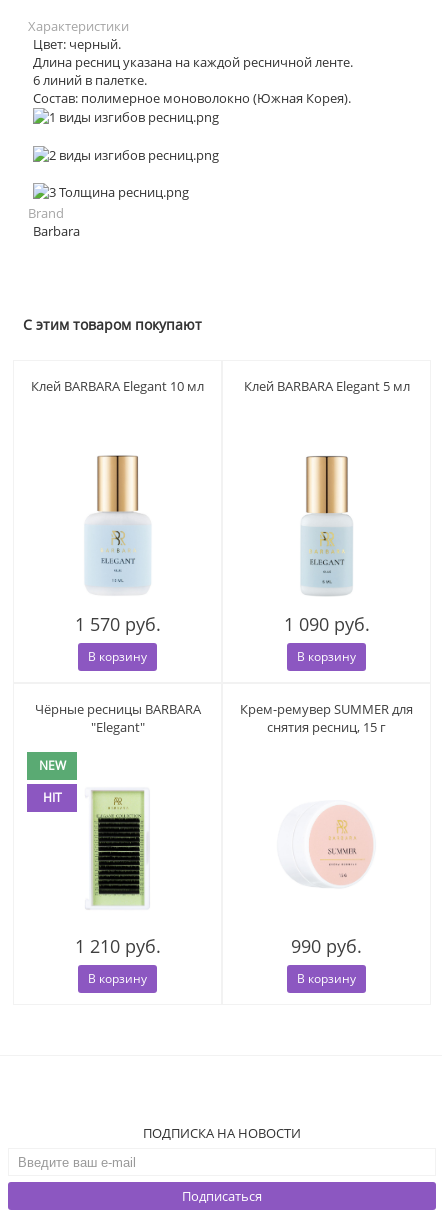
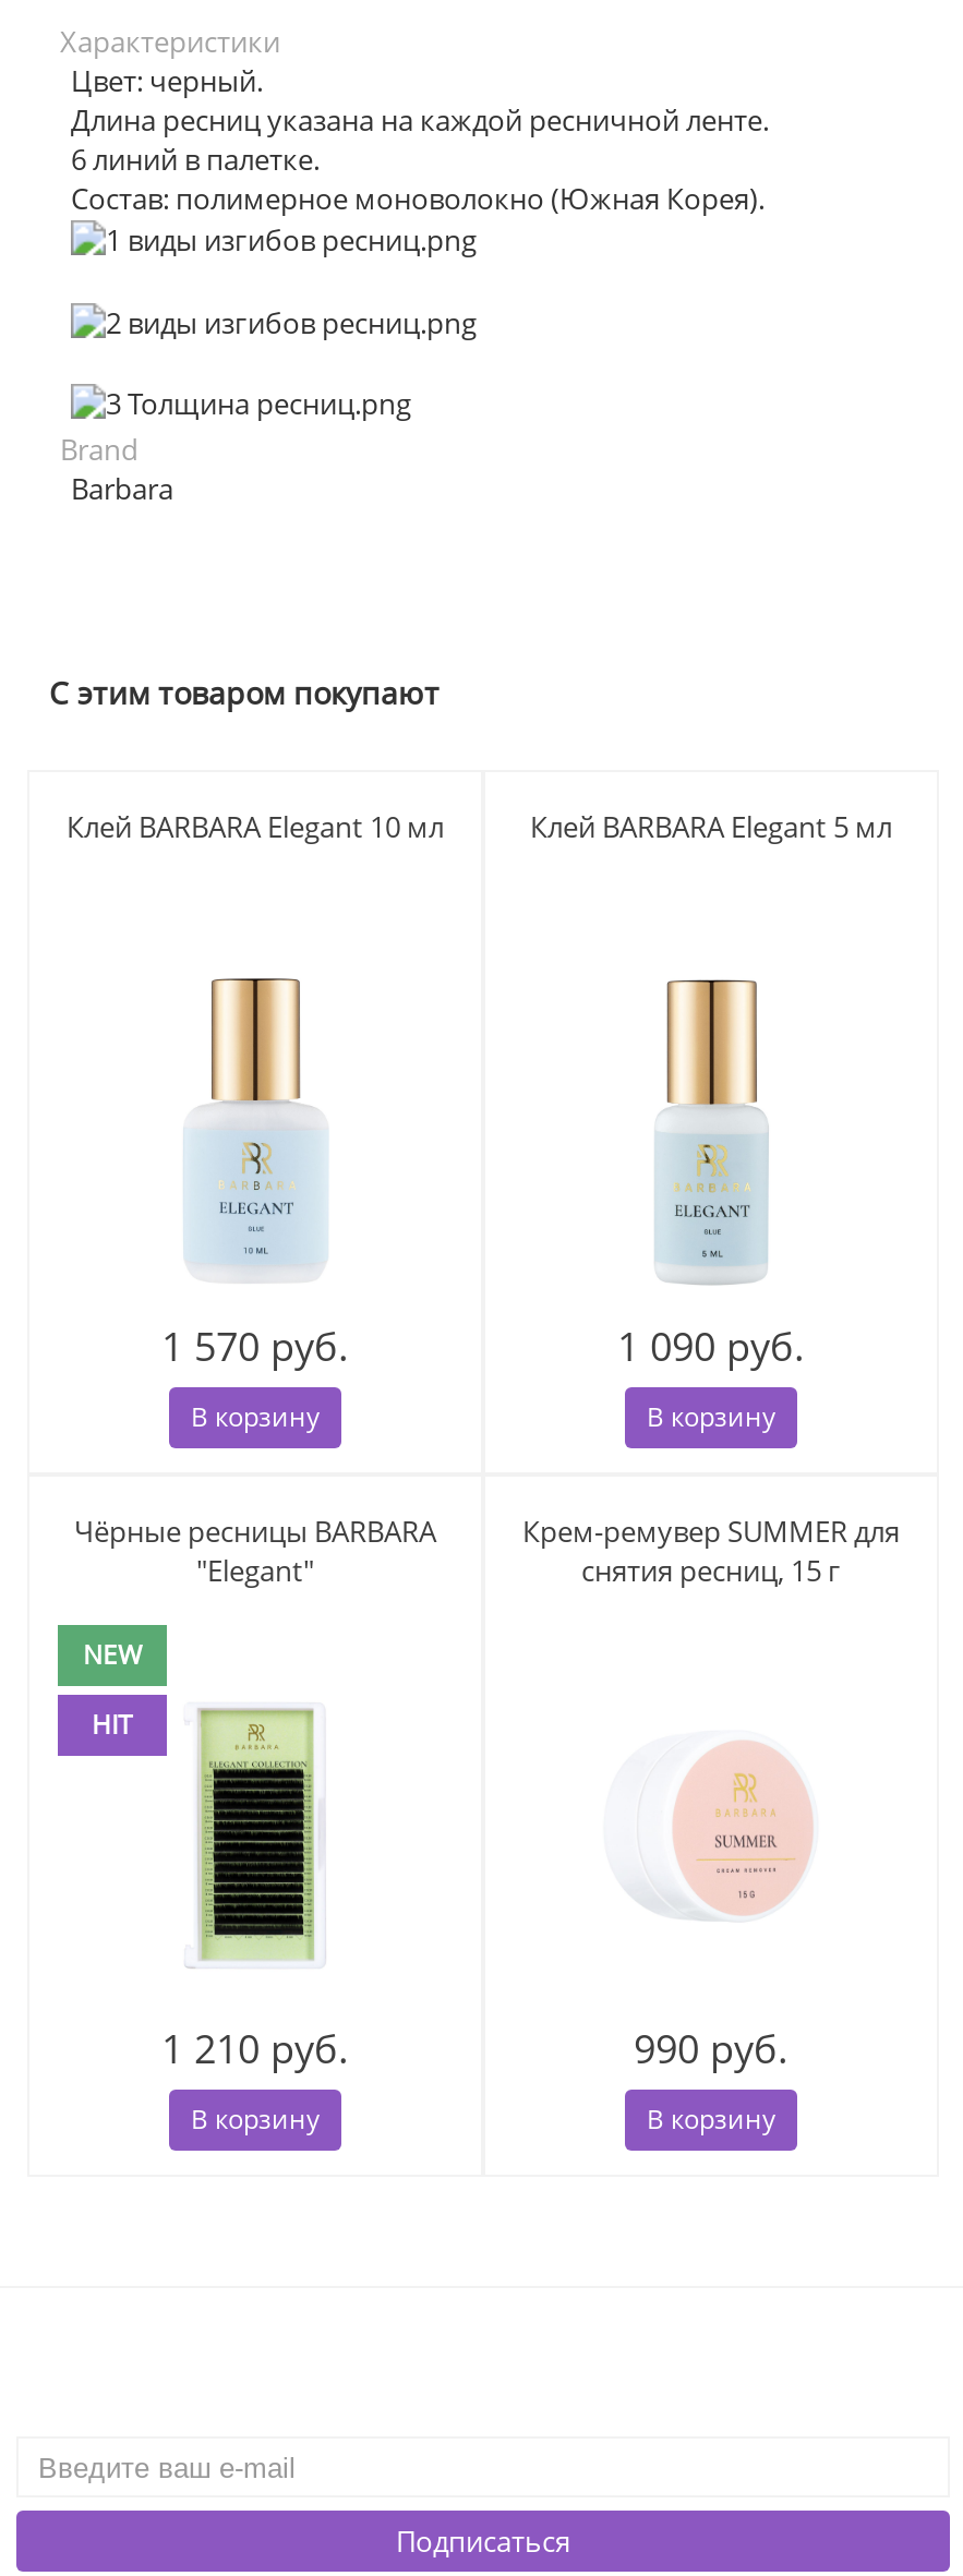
[143,1124,301,1142] ПОДПИСКА НА НОВОСТИ -> none

